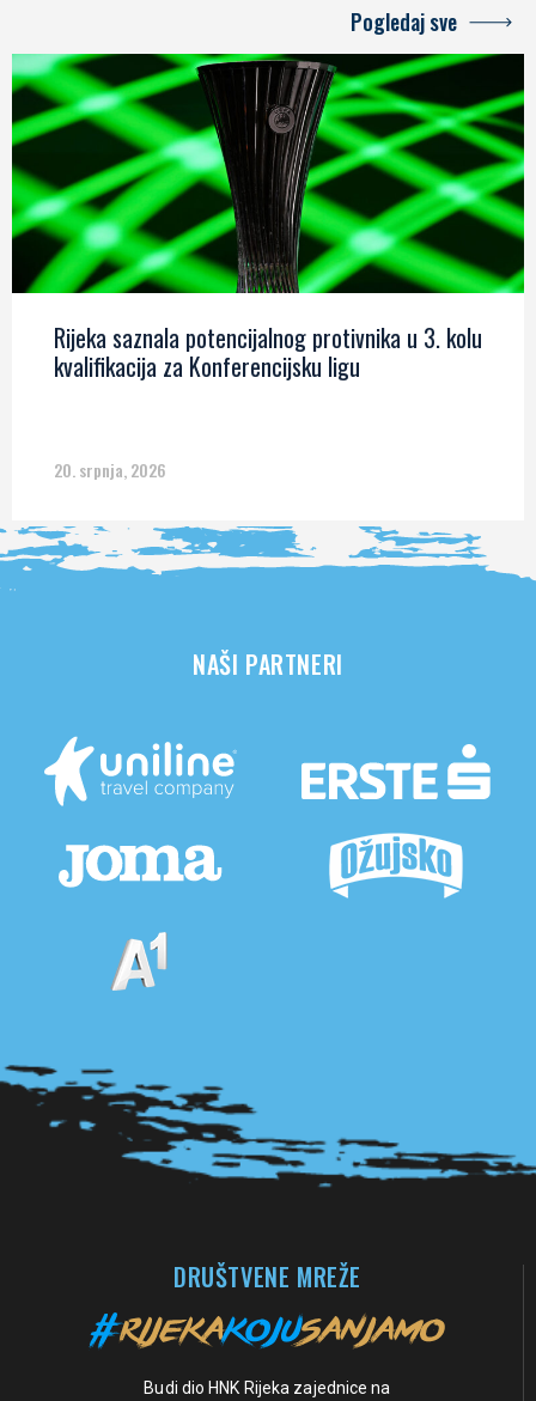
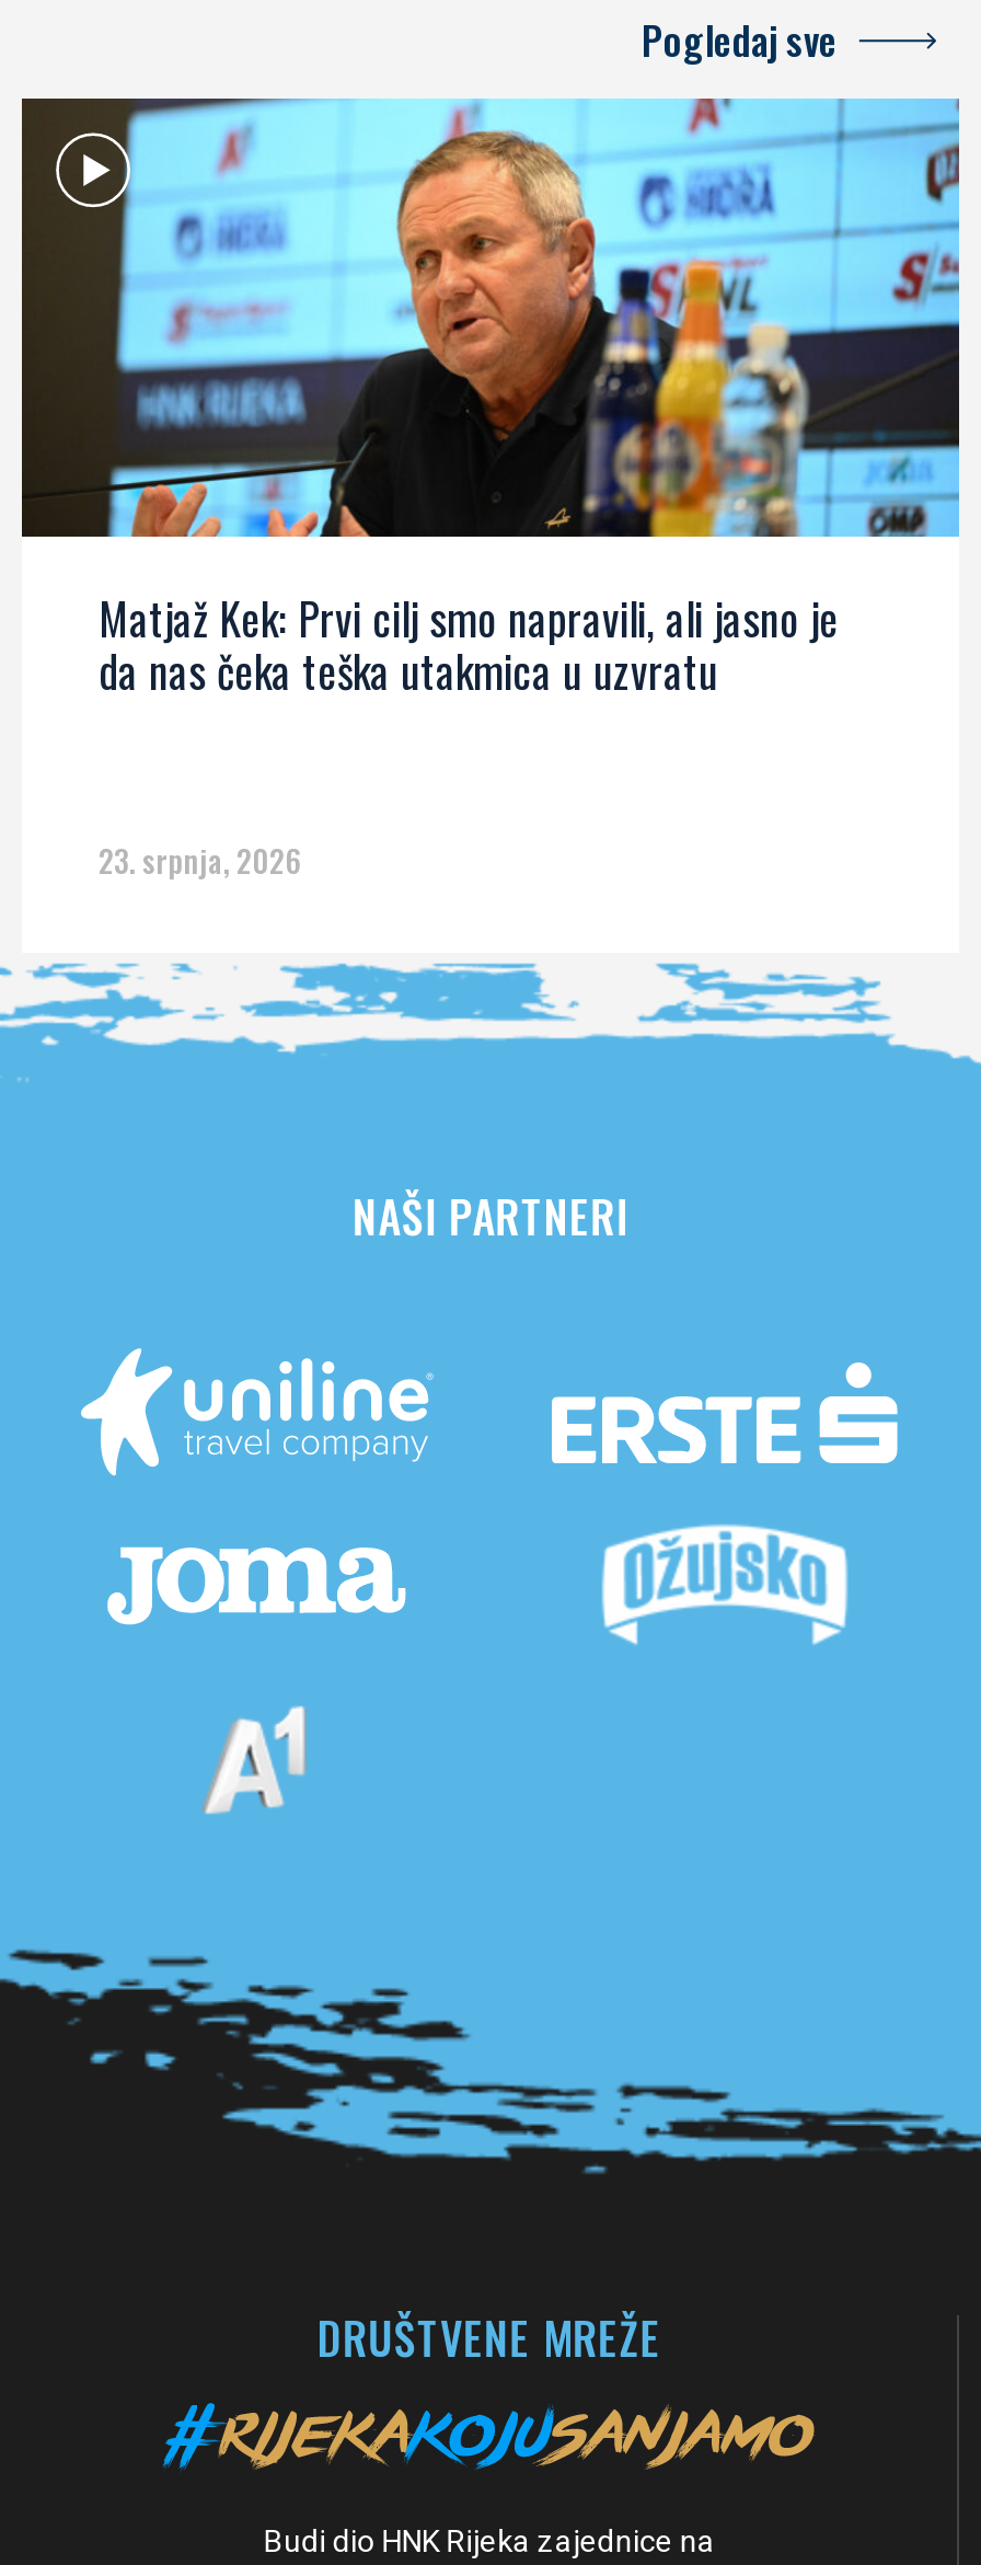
[11,53,525,384] [image] | Rijeka saznala potencijalnog protivnika u 3. kolu | kvalifikacija za Konferencijsku ligu -> [20,96,961,704] [image] | Matjaž Kek: Prvi cilj smo napravili, ali jasno je | da nas čeka teška utakmica u uzvratu
[54,457,166,482] 20. srpnja, 2026 -> [99,837,302,883] 23. srpnja, 2026

